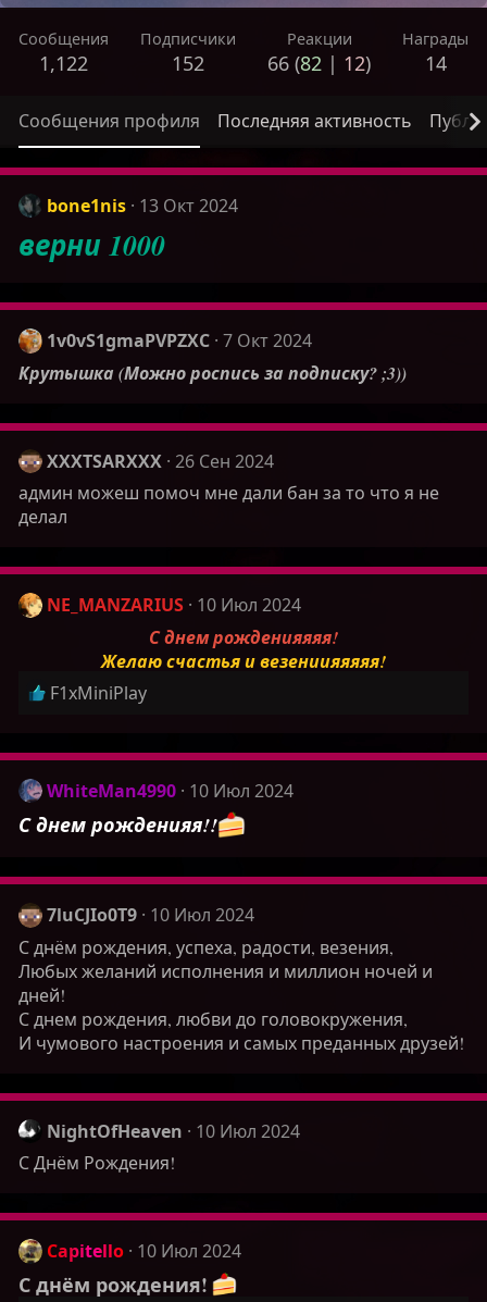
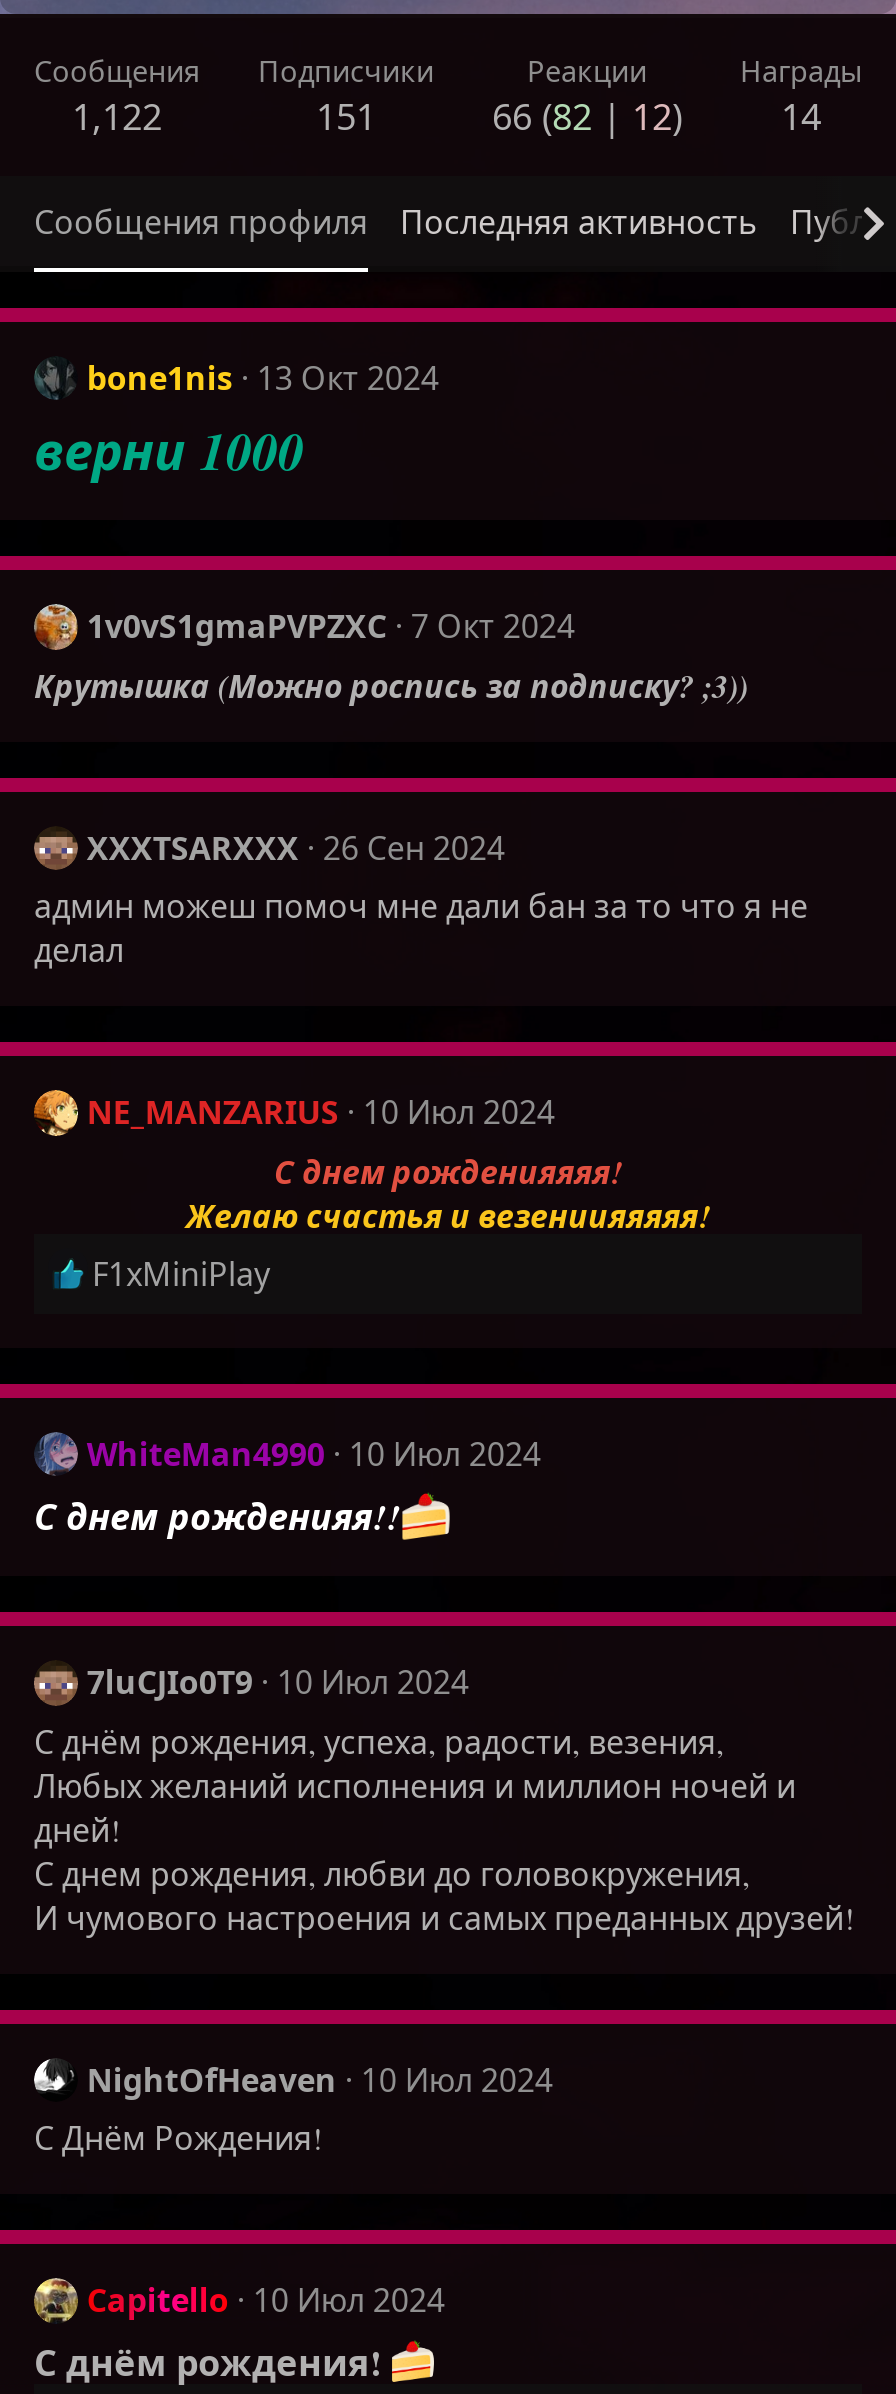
[172,50,204,76] 152 -> [316,92,376,140] 151

